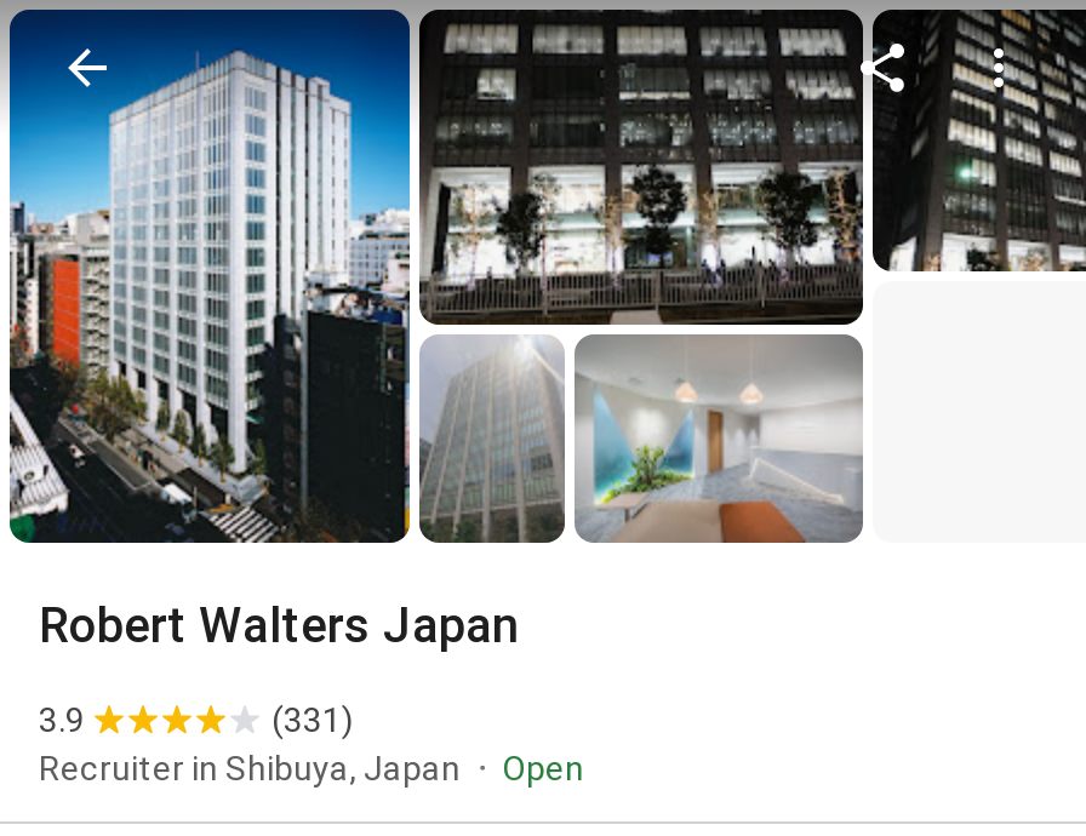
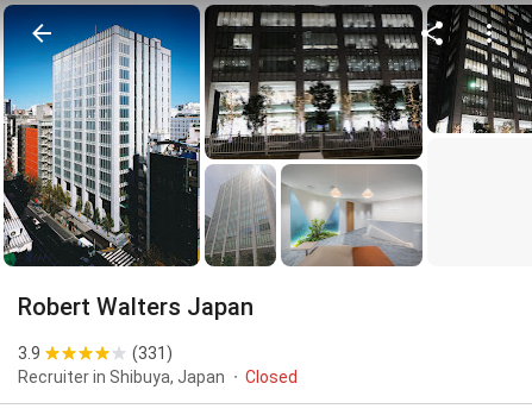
[502,749,584,788] Open -> [245,368,298,387] Closed

